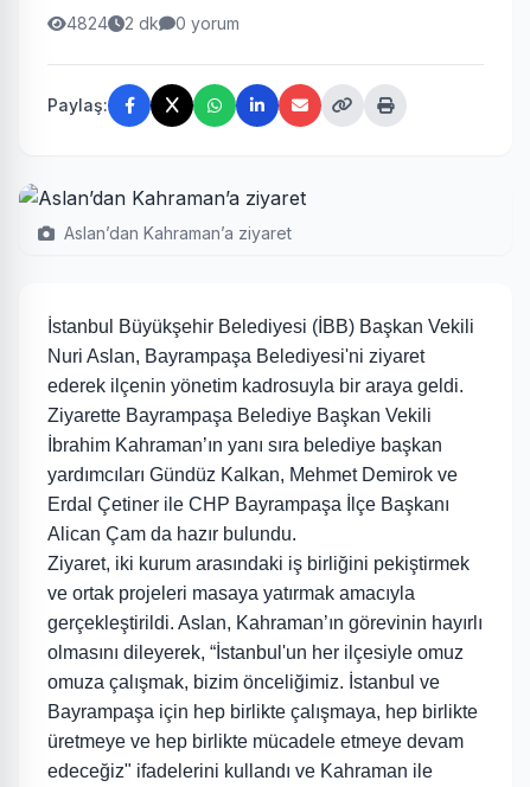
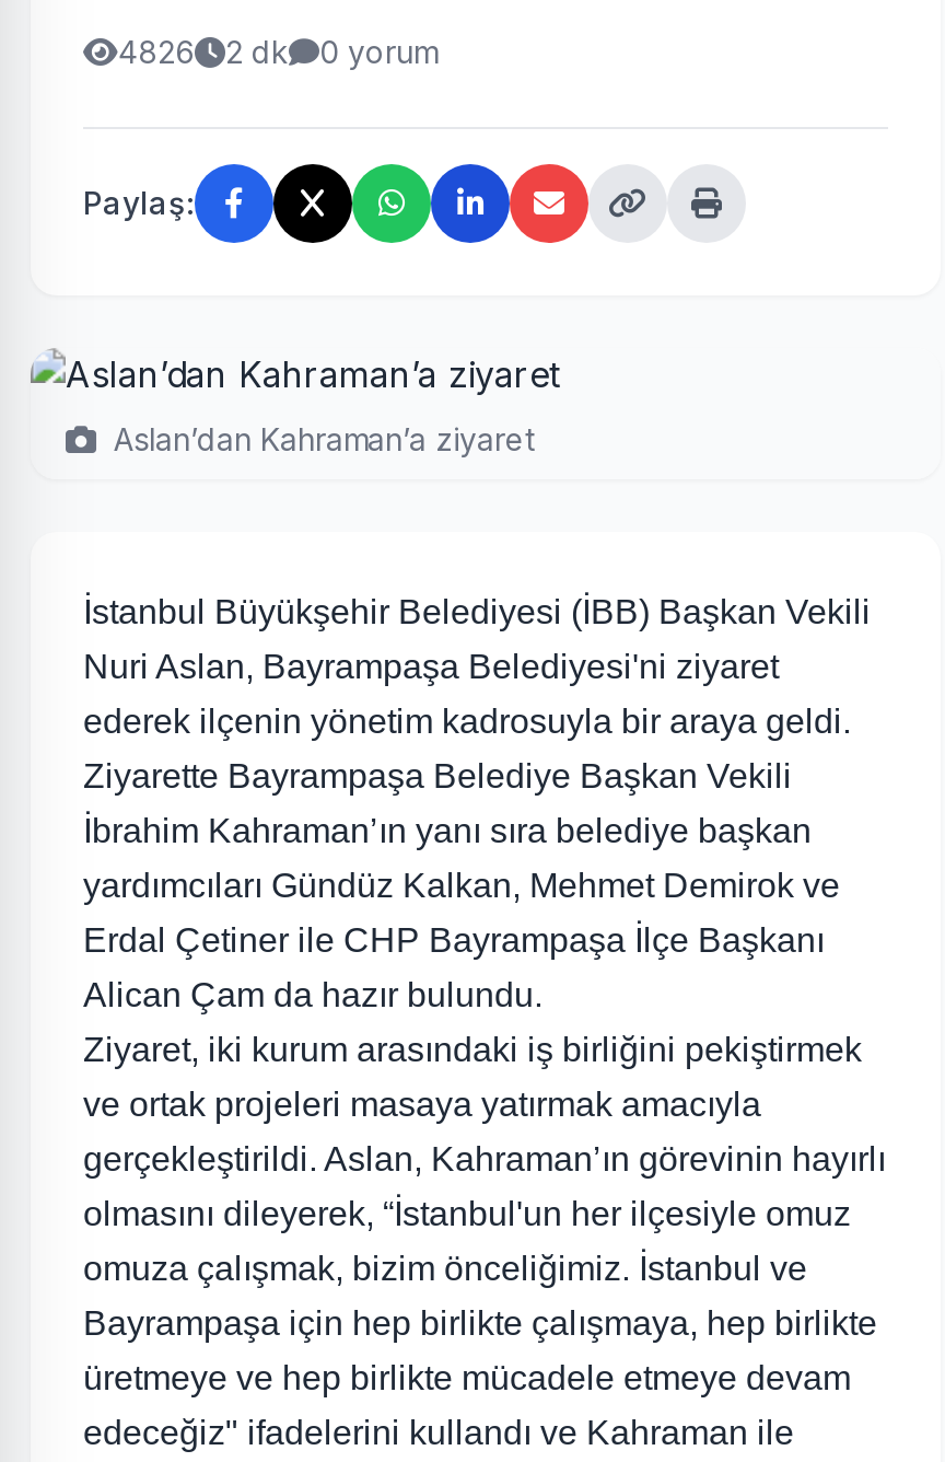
[66,13,240,33] 4824 2 dk 0 yorum -> [118,33,437,70] 4826 2 dk 0 yorum

